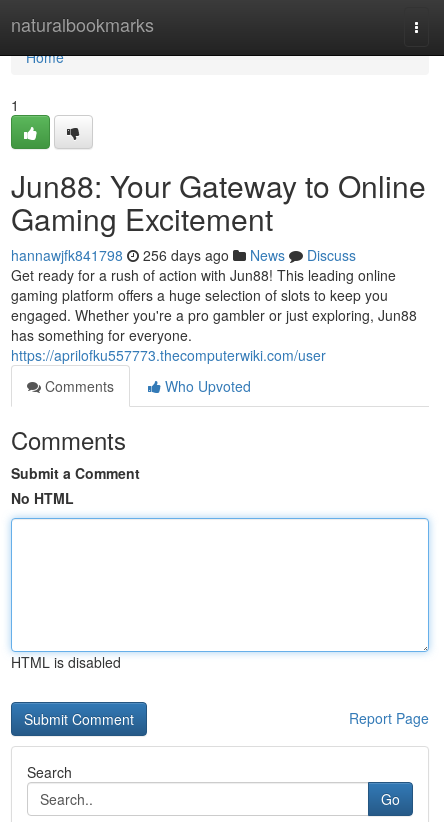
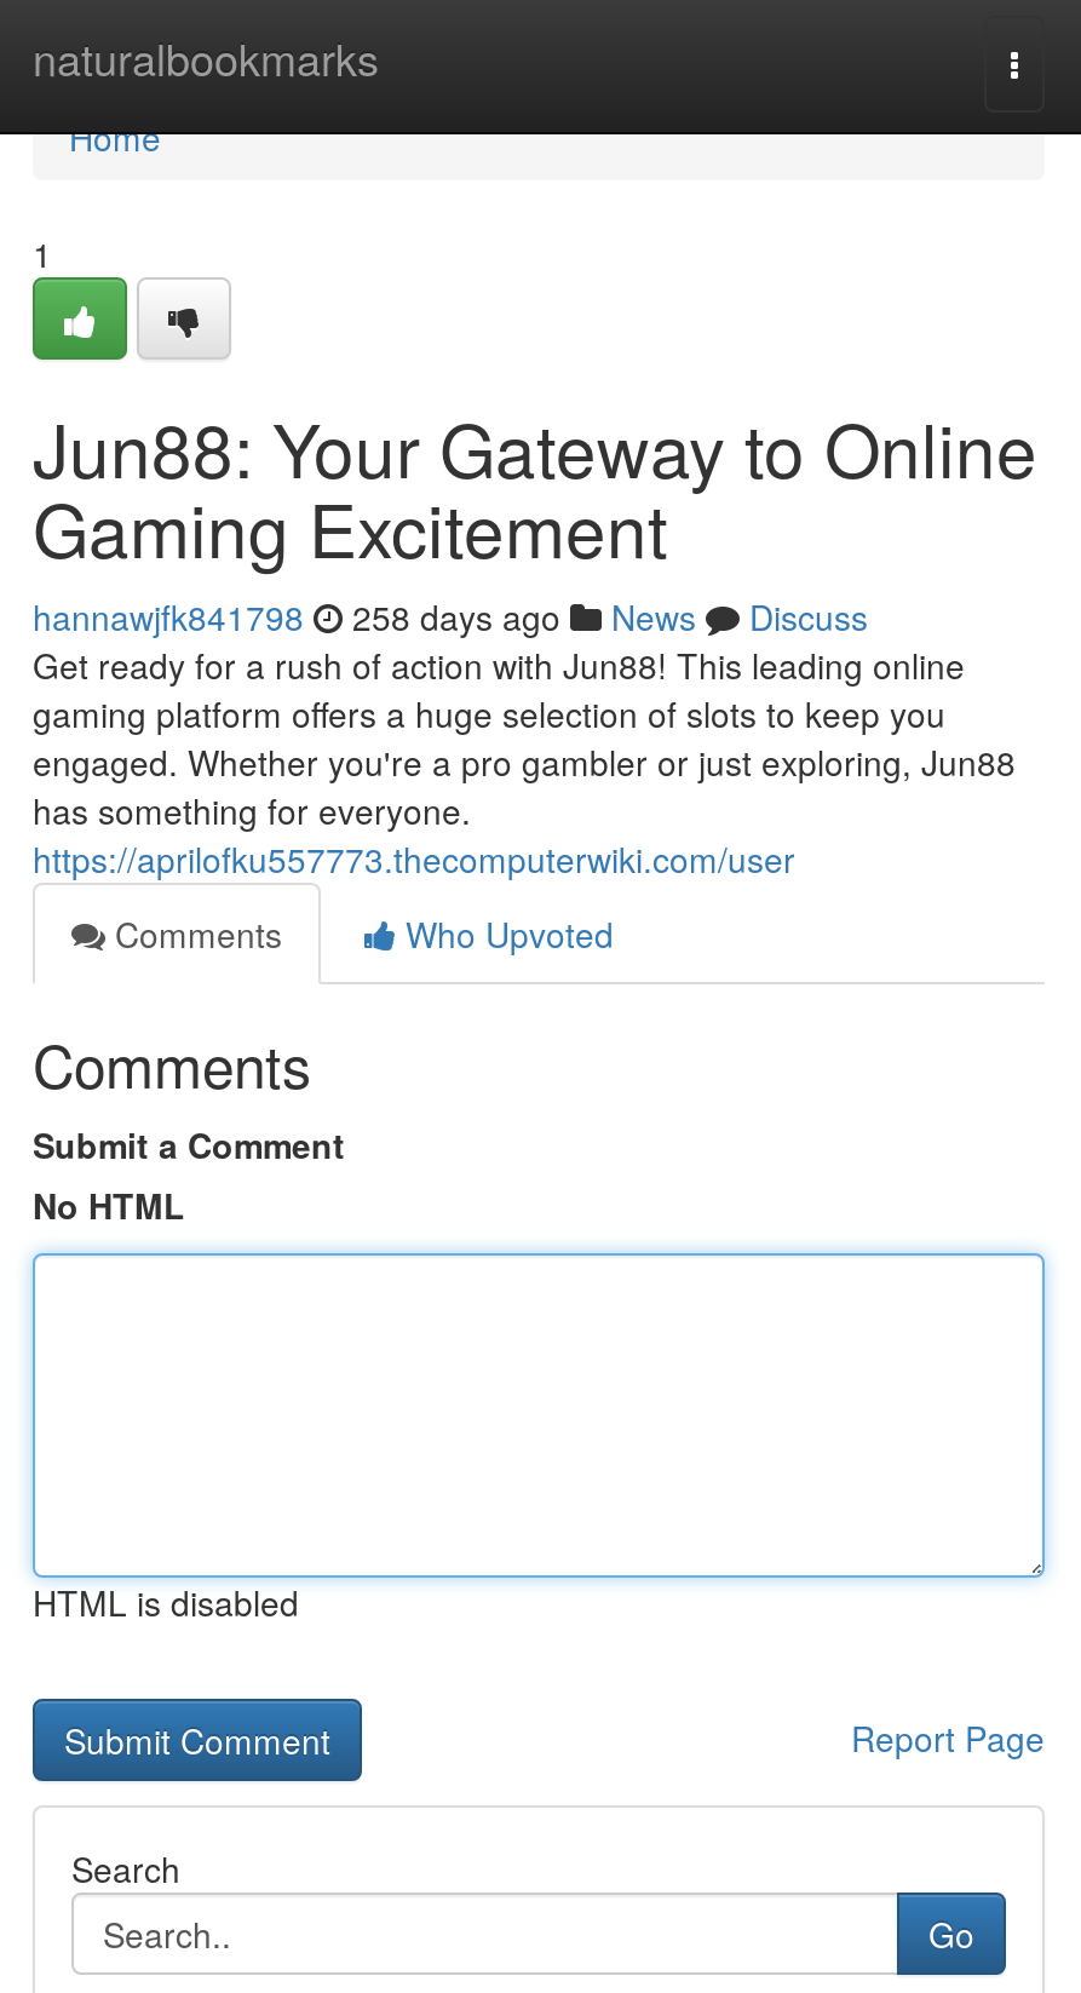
[11,245,356,265] hannawjfk841798 256 days ago News Discuss -> [33,592,868,641] hannawjfk841798 258 days ago News Discuss

